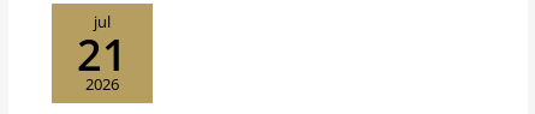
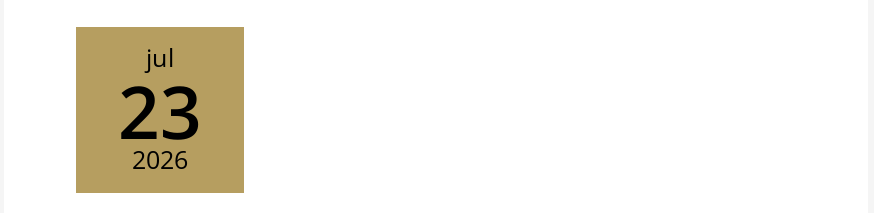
[77,24,127,84] 21 -> [118,60,202,160] 23

